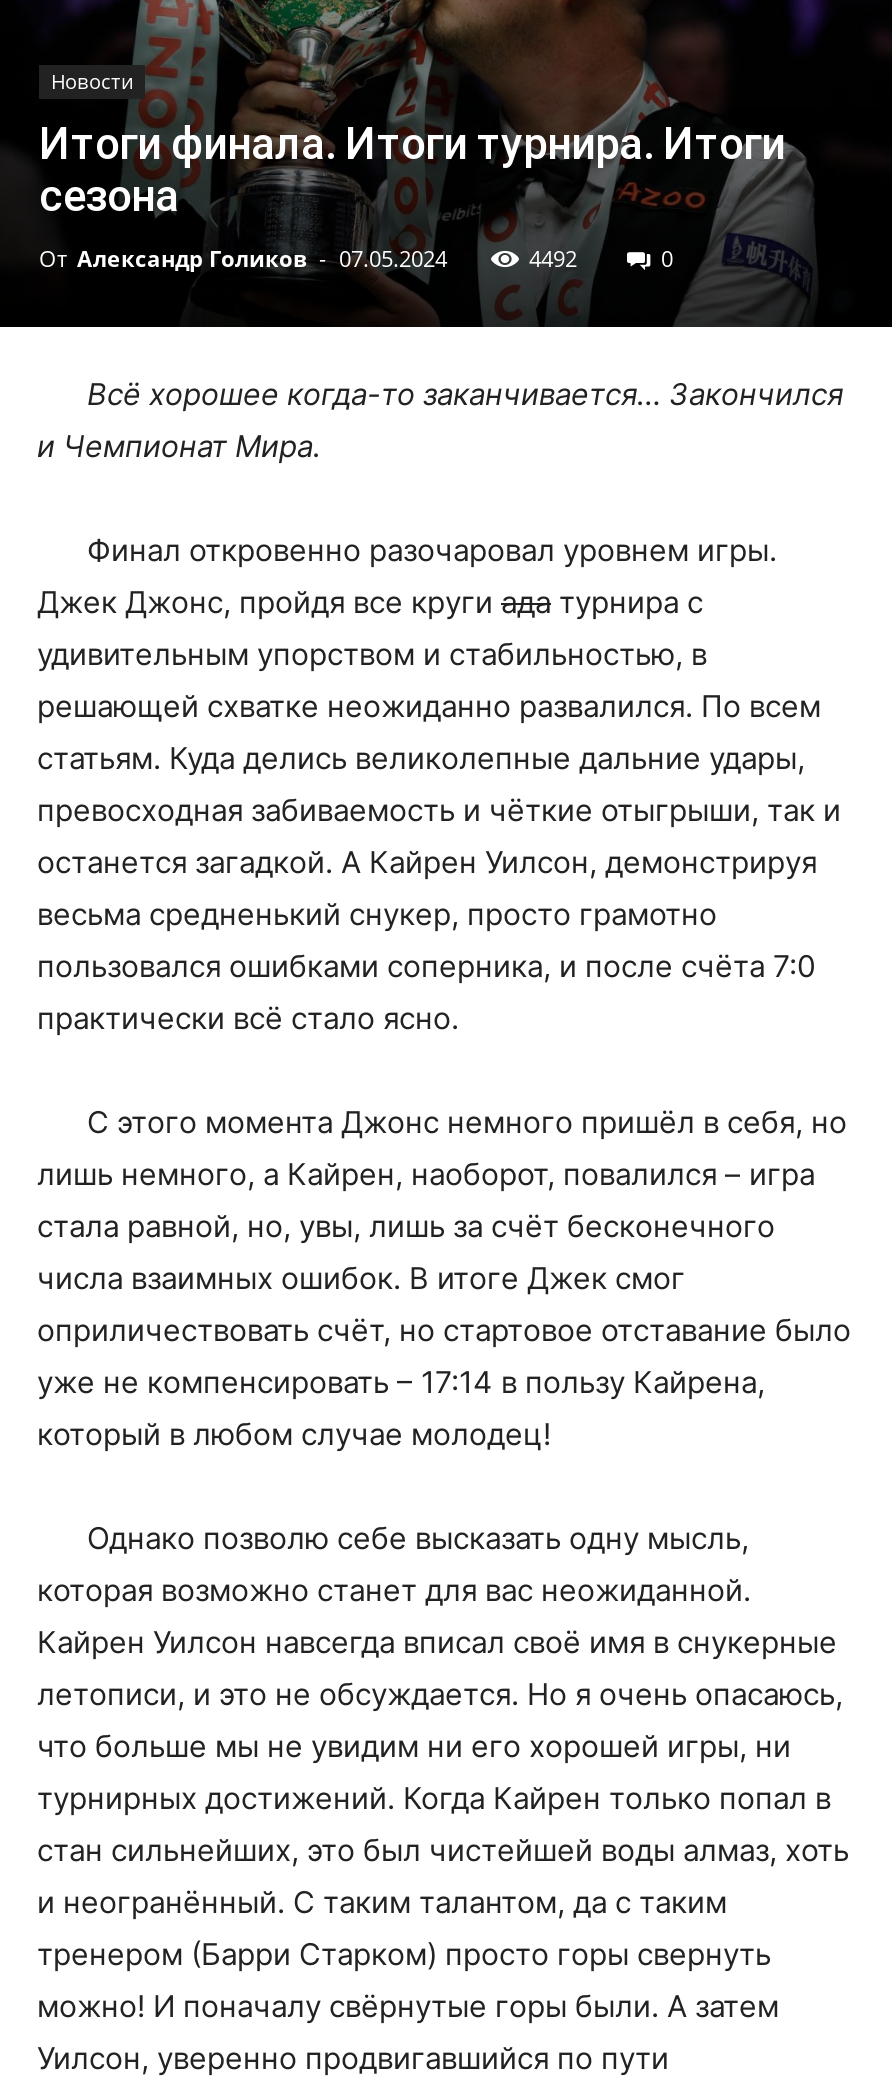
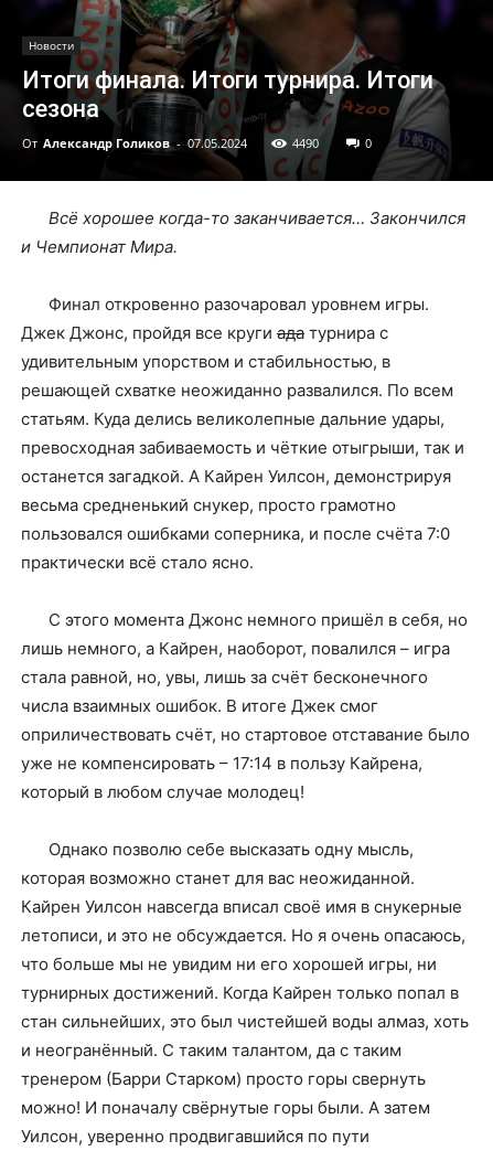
[529,243,577,273] 4492 -> [292,134,319,151] 4490

